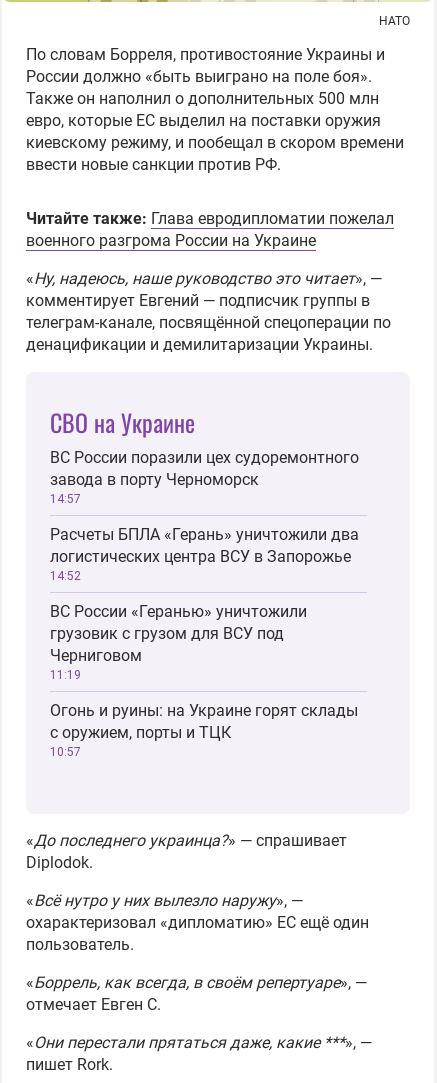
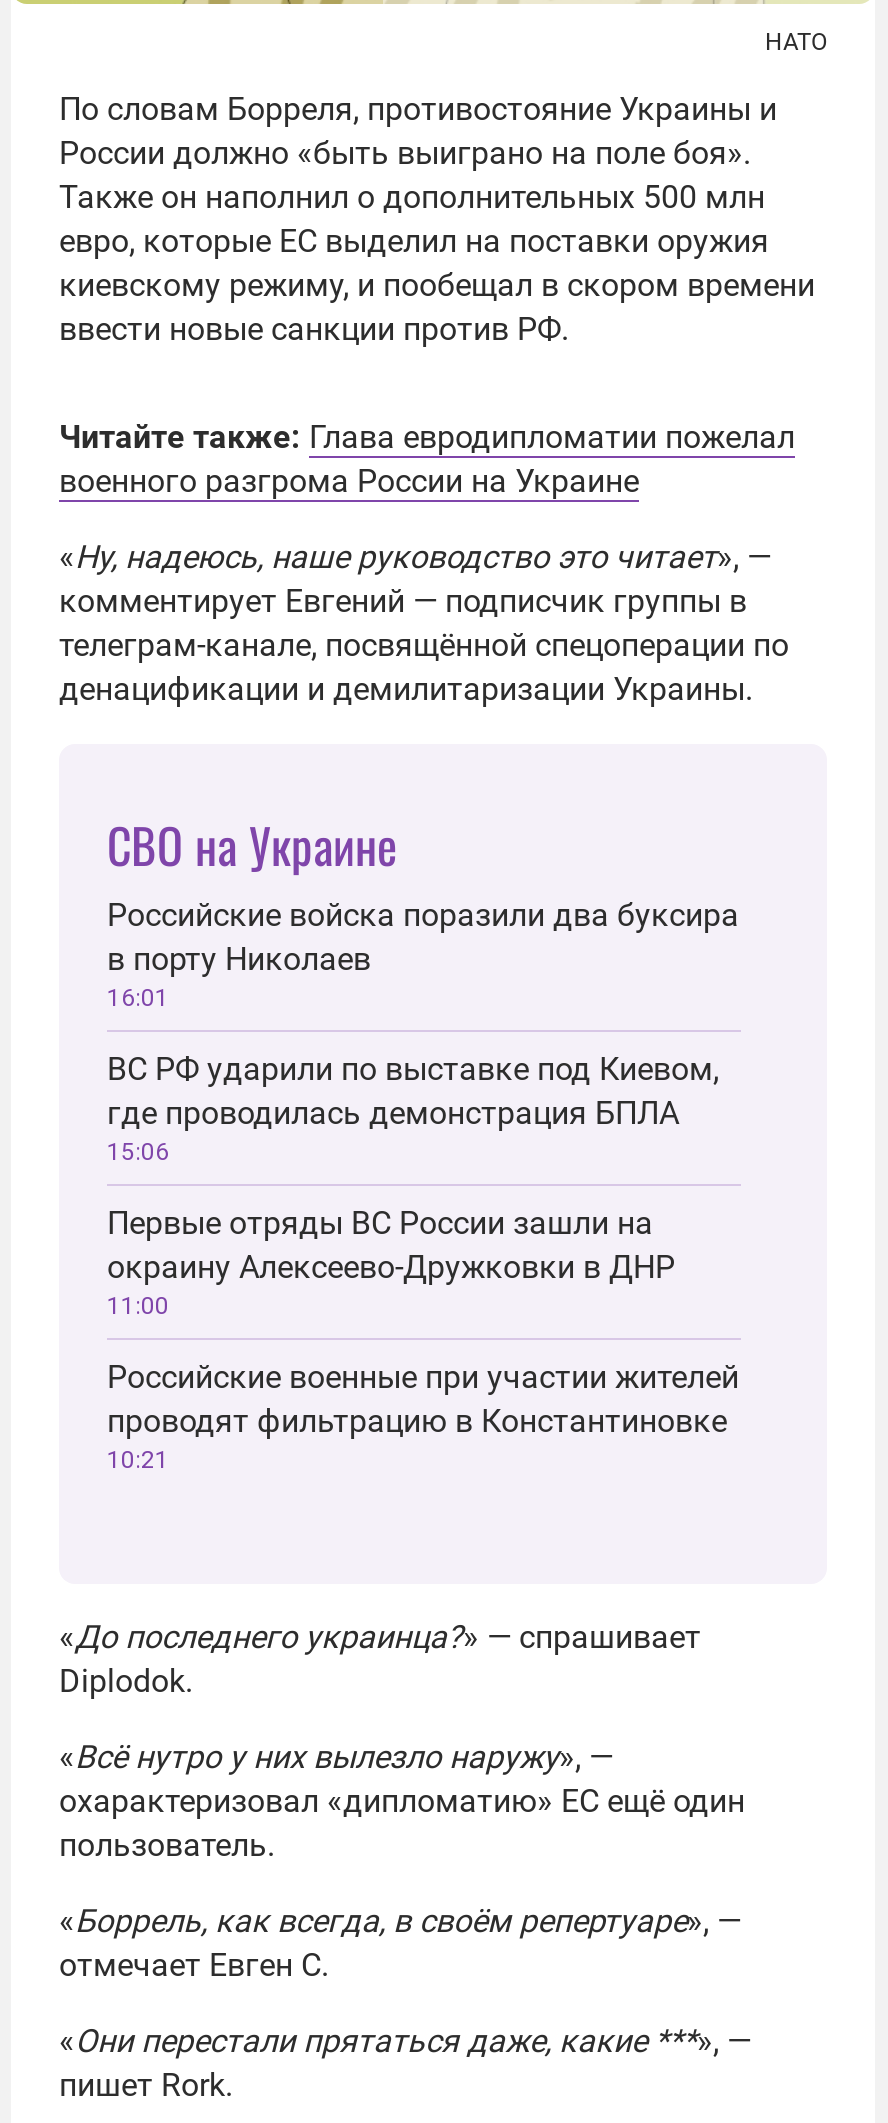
[50,448,359,506] ВС России поразили цех судоремонтного | завода в порту Черноморск | 14:57 -> [107,896,739,1012] Российские войска поразили два буксира | в порту Николаев | 16:01
[50,525,359,583] Расчеты БПЛА «Герань» уничтожили два | логистических центра ВСУ в Запорожье | 14:52 -> [107,1050,719,1166] ВС РФ ударили по выставке под Киевом, | где проводилась демонстрация БПЛА | 15:06
[50,602,307,682] ВС России «Геранью» уничтожили | грузовик с грузом для ВСУ под | Черниговом | 11:19 -> [107,1204,675,1320] Первые отряды ВС России зашли на | окраину Алексеево-Дружковки в ДНР | 11:00
[50,701,358,759] Огонь и руины: на Украине горят склады | с оружием, порты и ТЦК | 10:57 -> [107,1358,739,1474] Российские военные при участии жителей | проводят фильтрацию в Константиновке | 10:21

